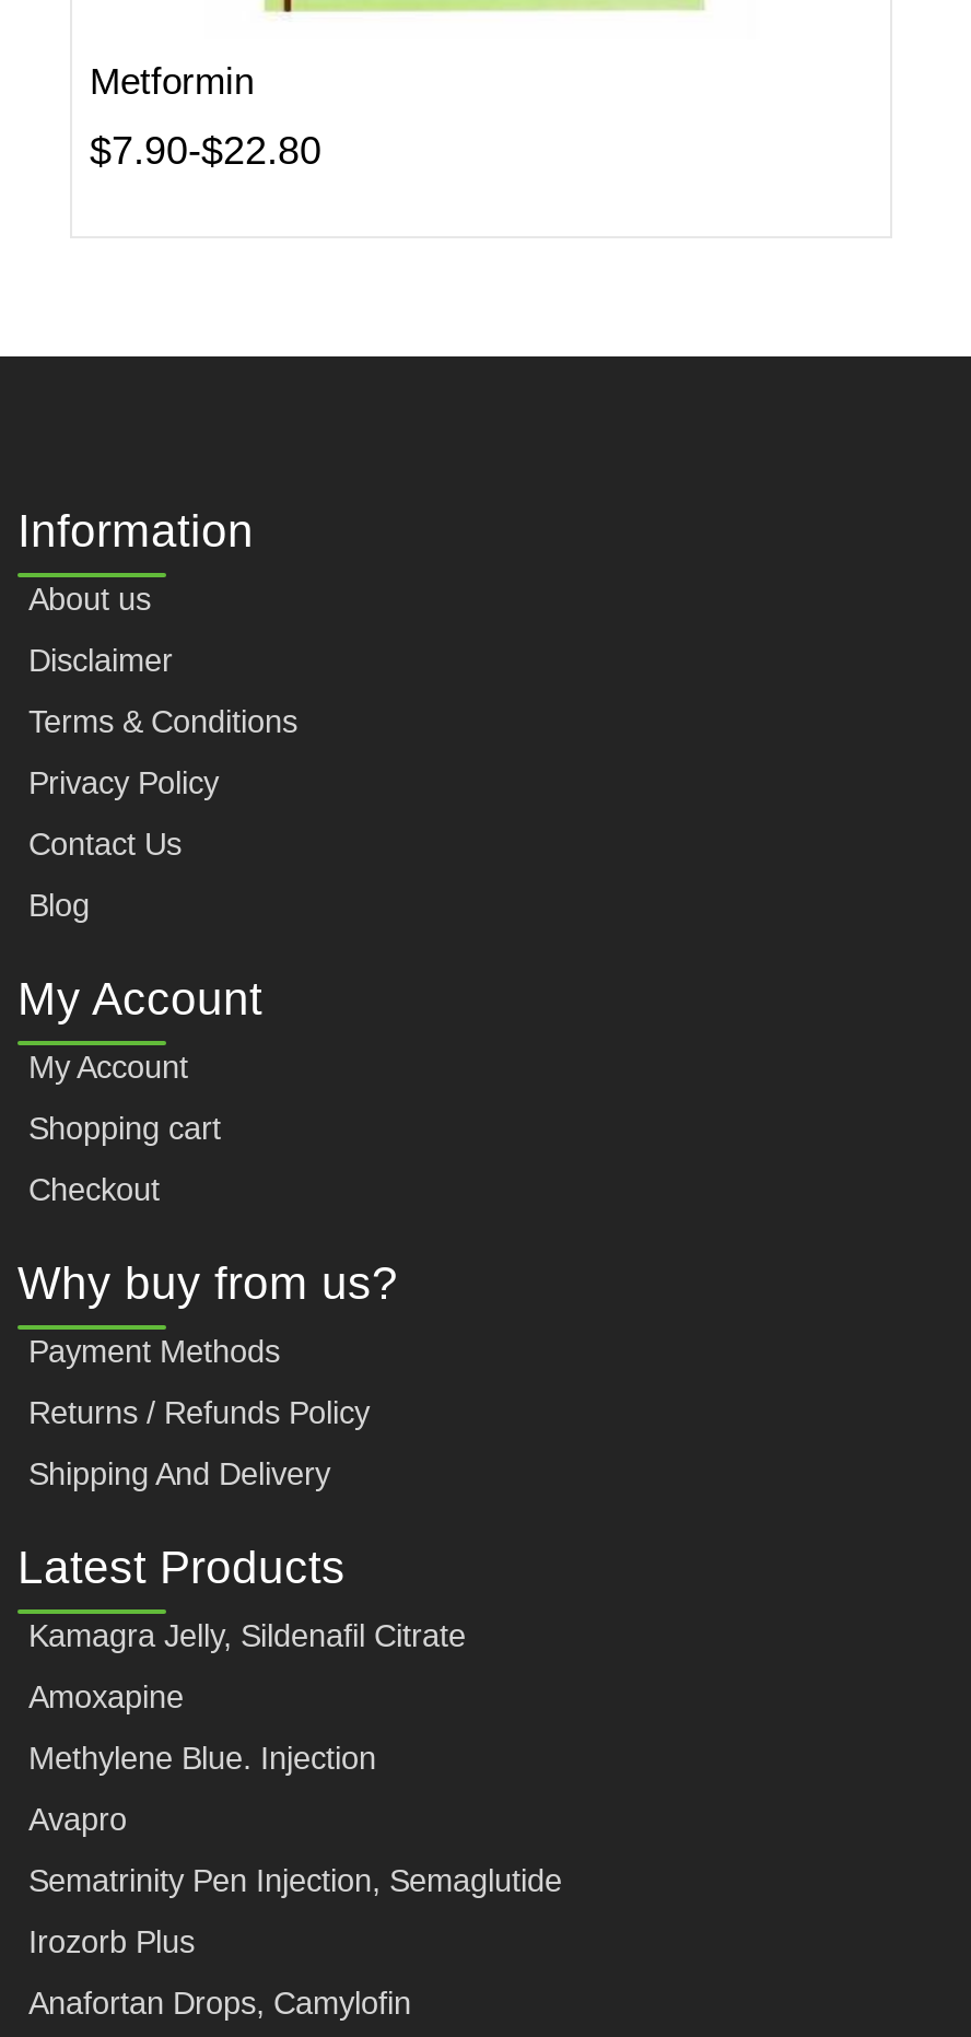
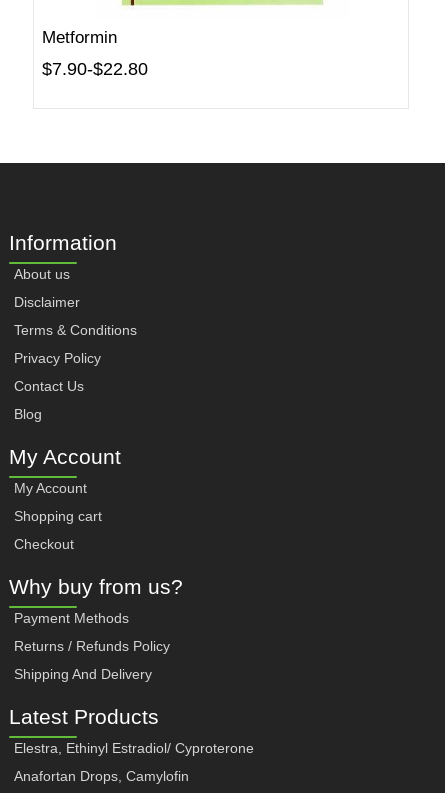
[28,1618,562,1959] Kamagra Jelly, Sildenafil Citrate | Amoxapine | Methylene Blue. Injection | Avapro | Sematrinity Pen Injection, Semaglutide | Irozorb Plus -> [14,740,254,756] Elestra, Ethinyl Estradiol/ Cyproterone

